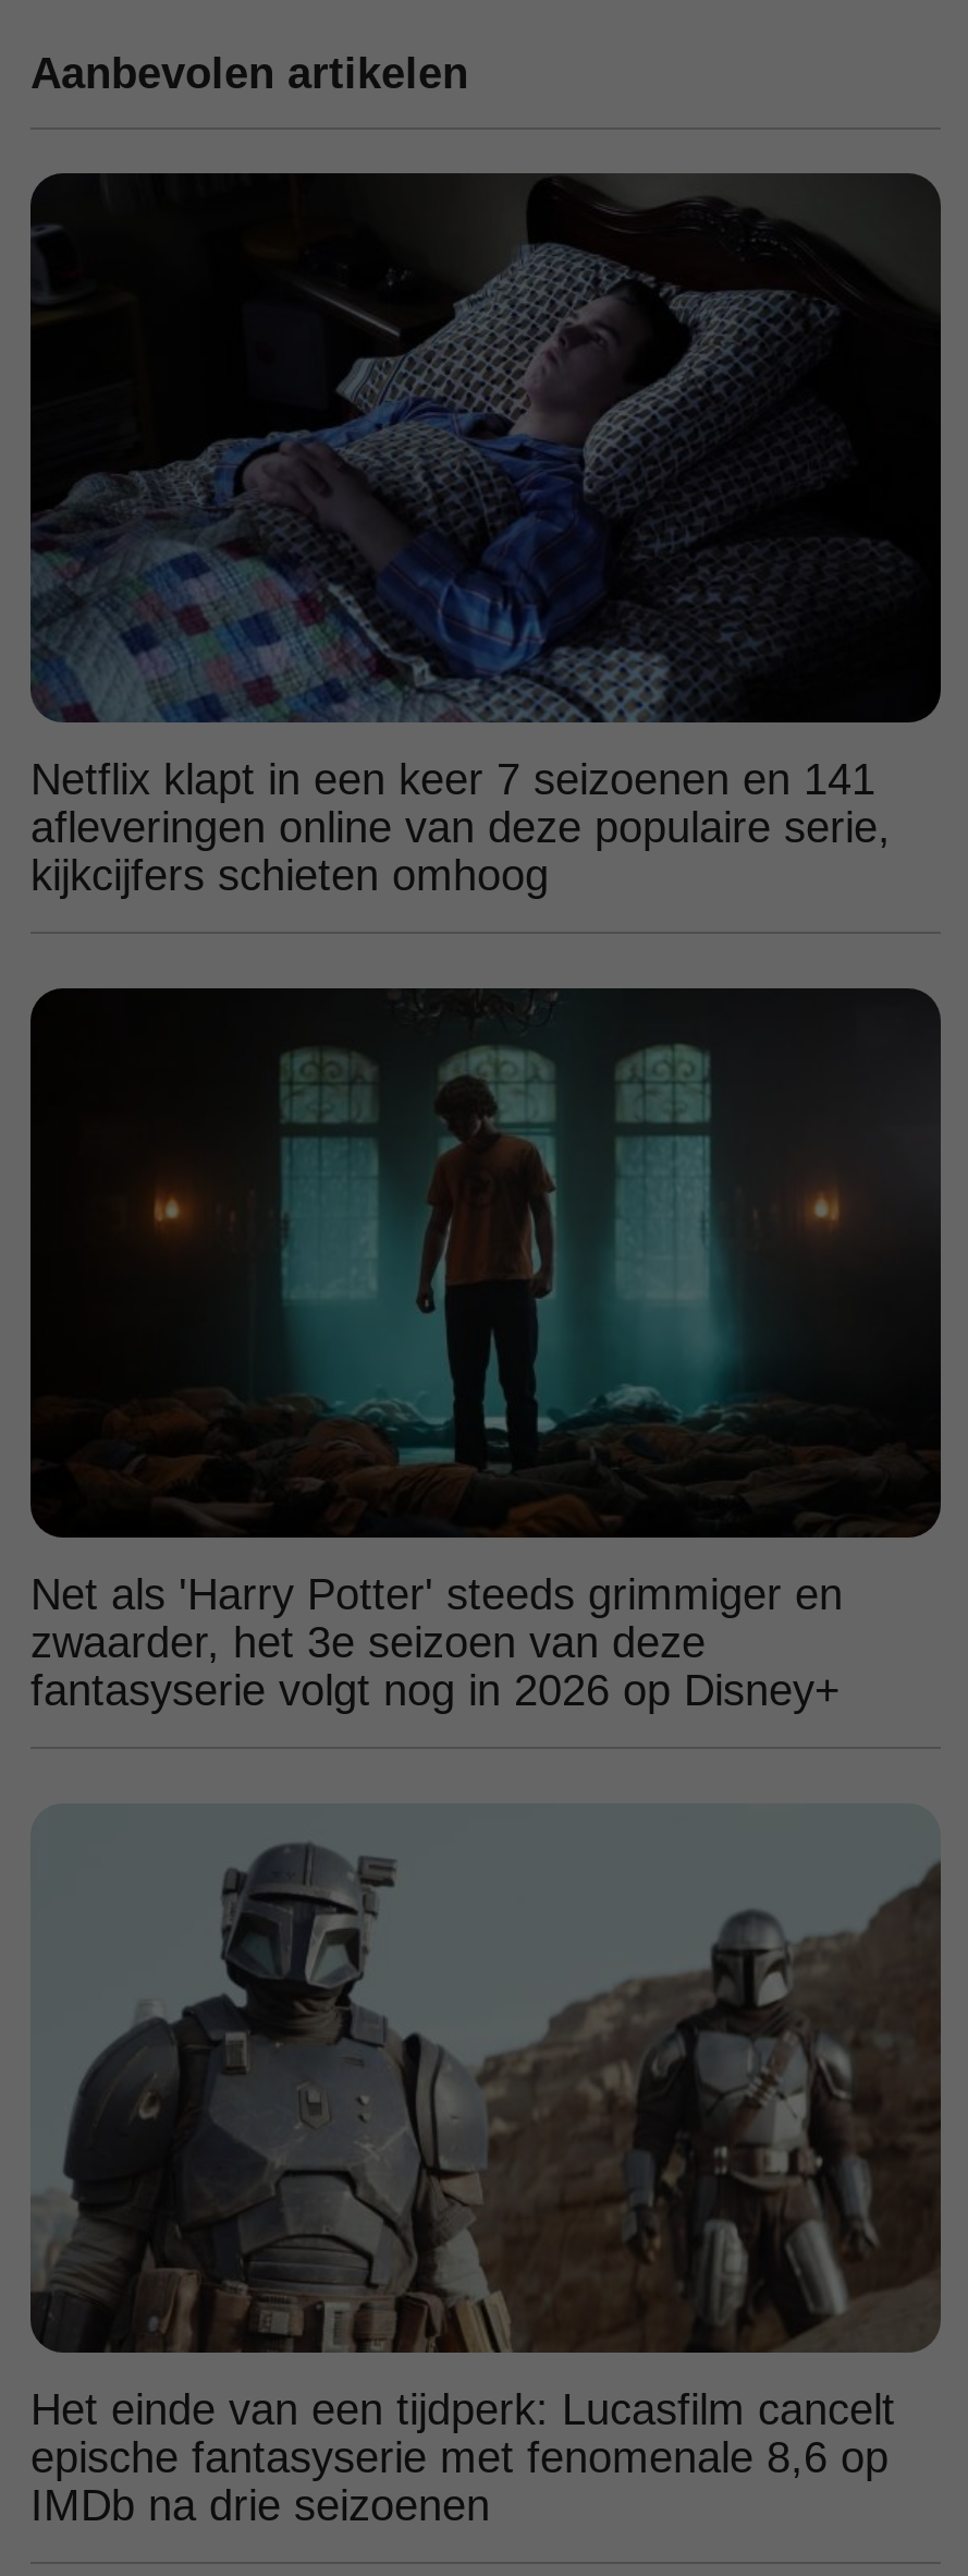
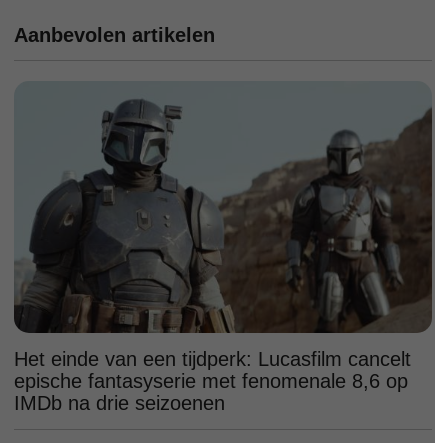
[28,171,943,898] [image] | Netflix klapt in een keer 7 seizoenen en 141 | afleveringen online van deze populaire serie, | kijkcijfers schieten omhoog -> none
[28,986,943,1713] [image] | Net als 'Harry Potter' steeds grimmiger en | zwaarder, het 3e seizoen van deze | fantasyserie volgt nog in 2026 op Disney+ -> none

